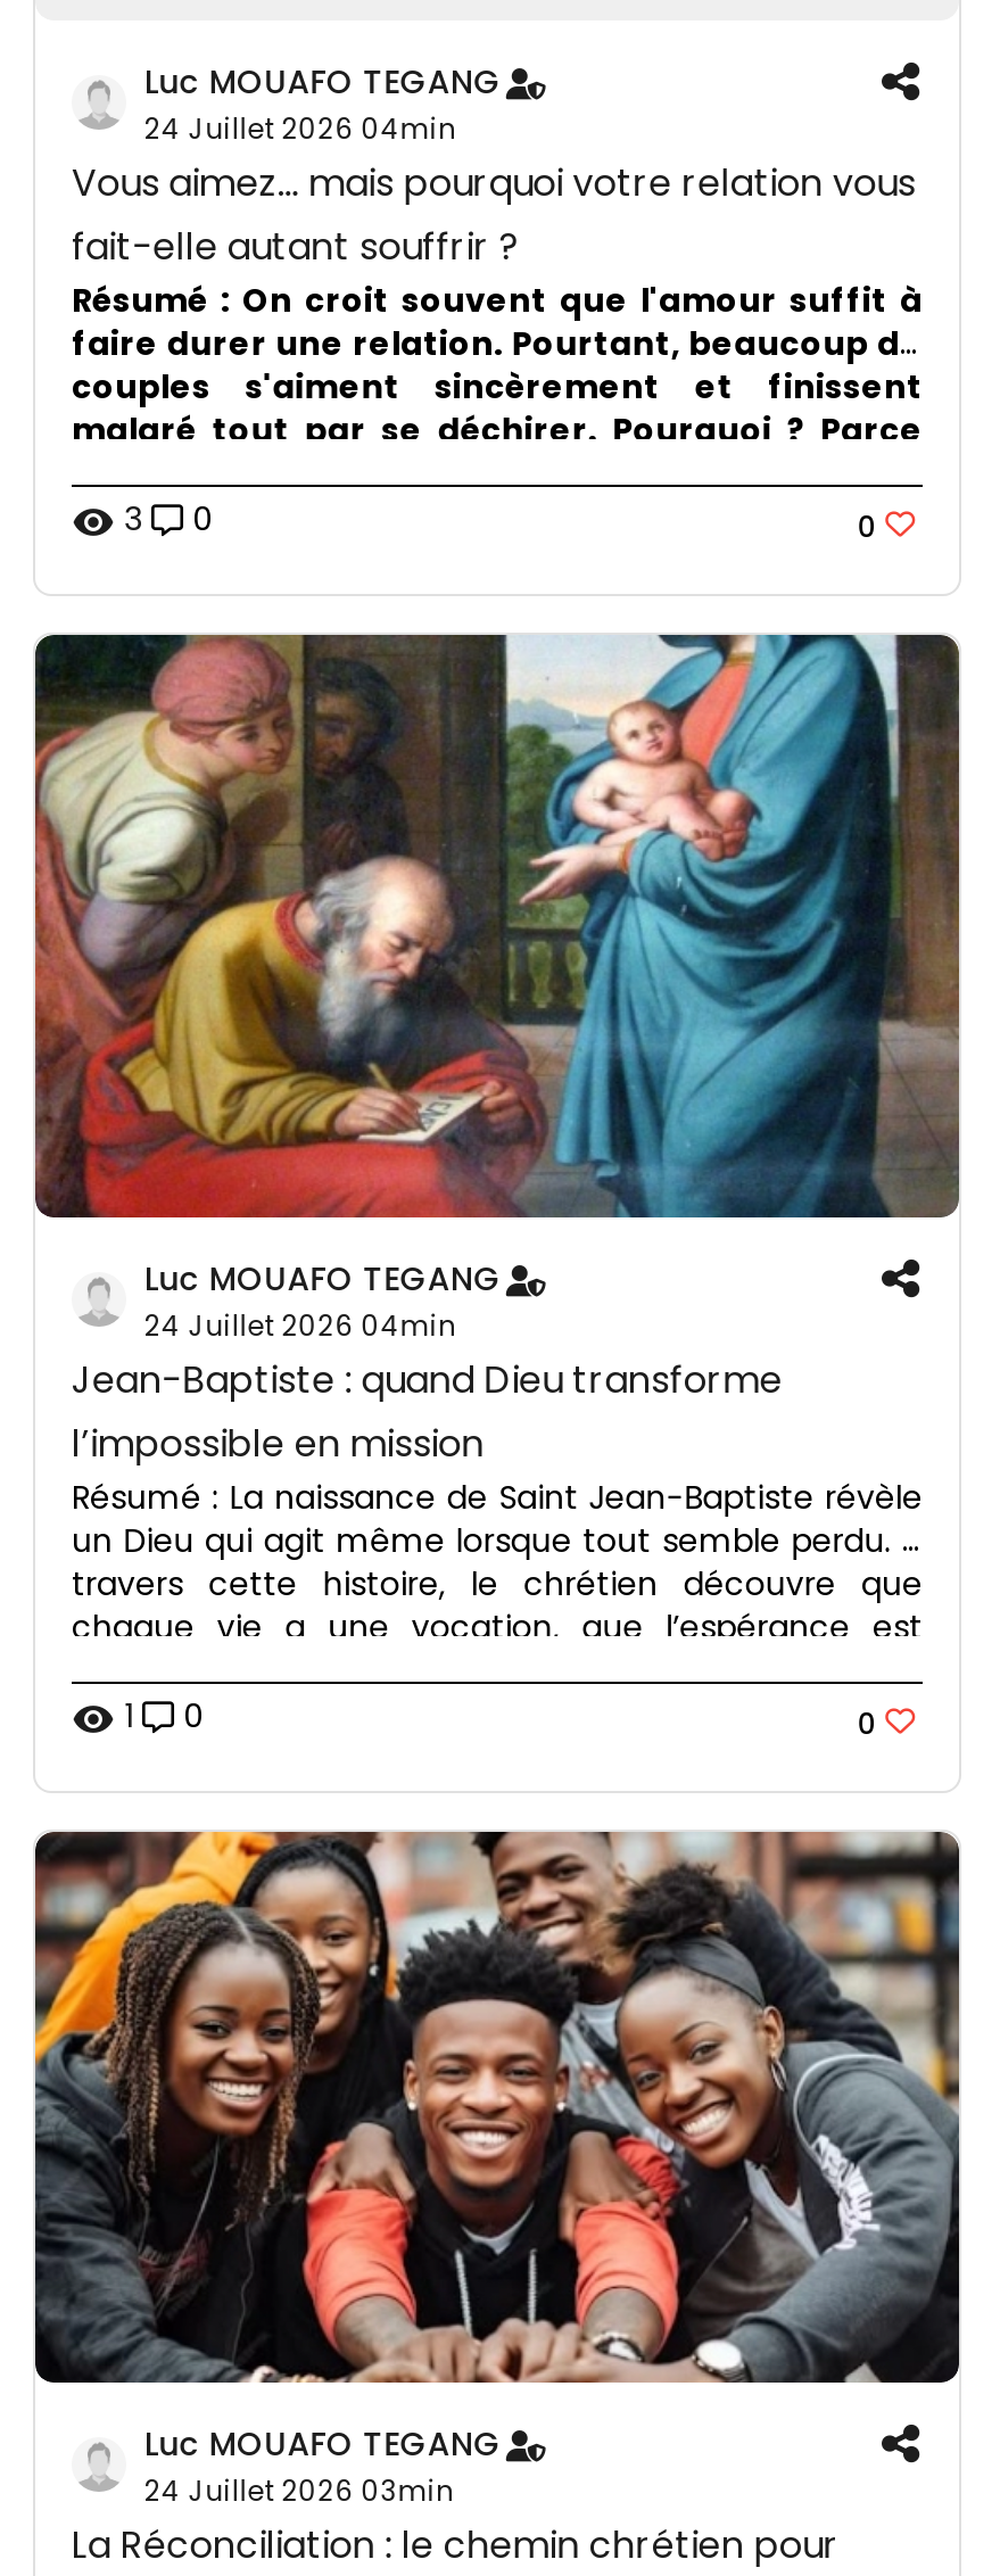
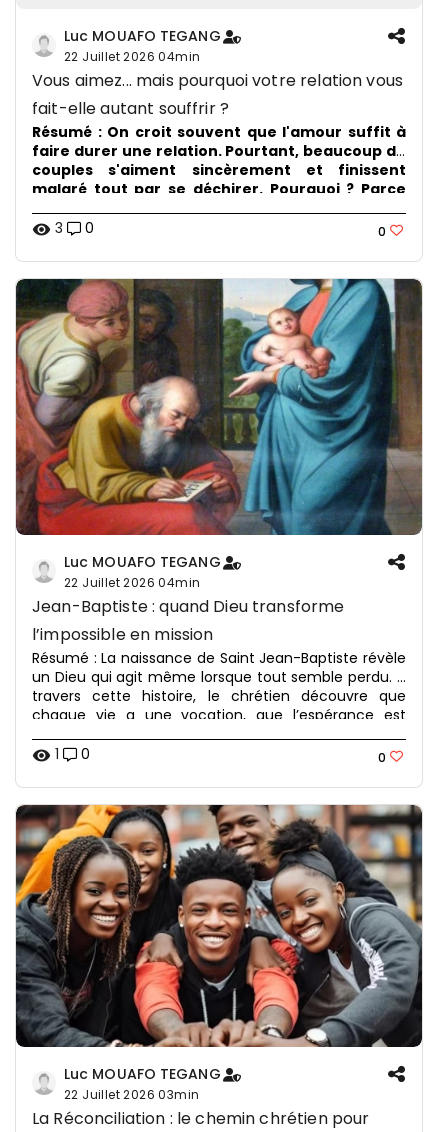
[144,108,457,147] 24 Juillet 2026 04min -> [64,48,200,65] 22 Juillet 2026 04min
[144,1305,457,1344] 24 Juillet 2026 04min -> [64,574,200,591] 22 Juillet 2026 04min
[144,2470,455,2509] 24 Juillet 2026 03min -> [64,1086,199,1103] 22 Juillet 2026 03min

